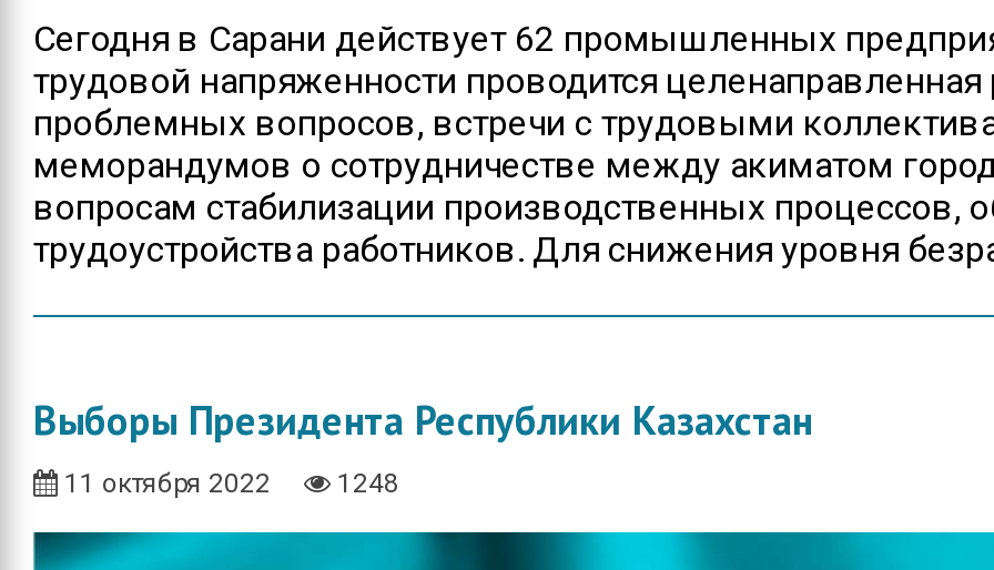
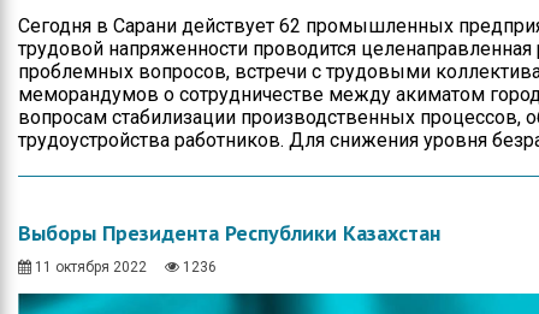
[58,468,399,499] 11 октября 2022 1248 -> [31,259,217,276] 11 октября 2022 1236

